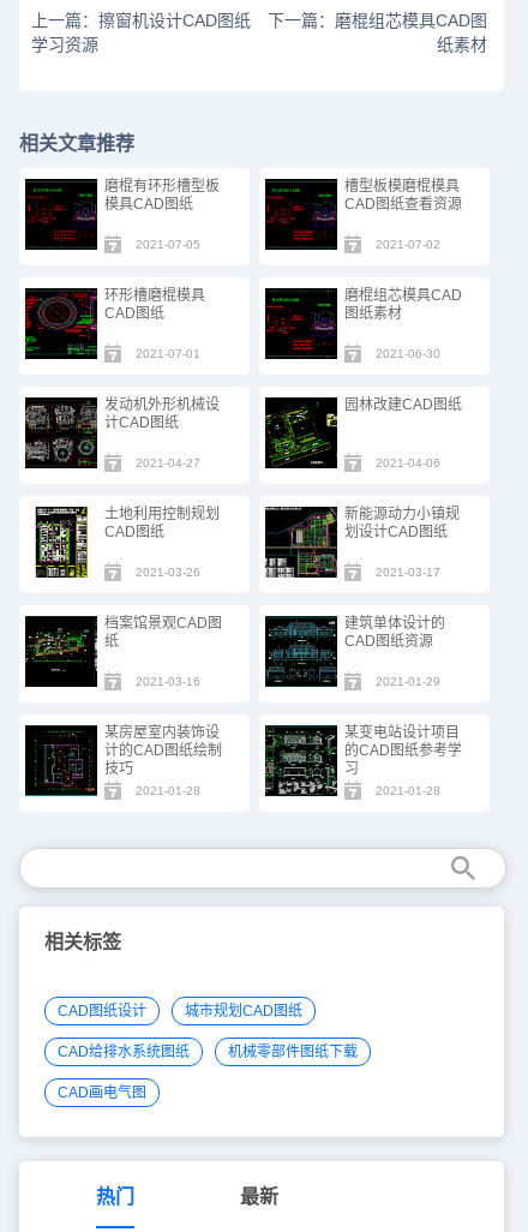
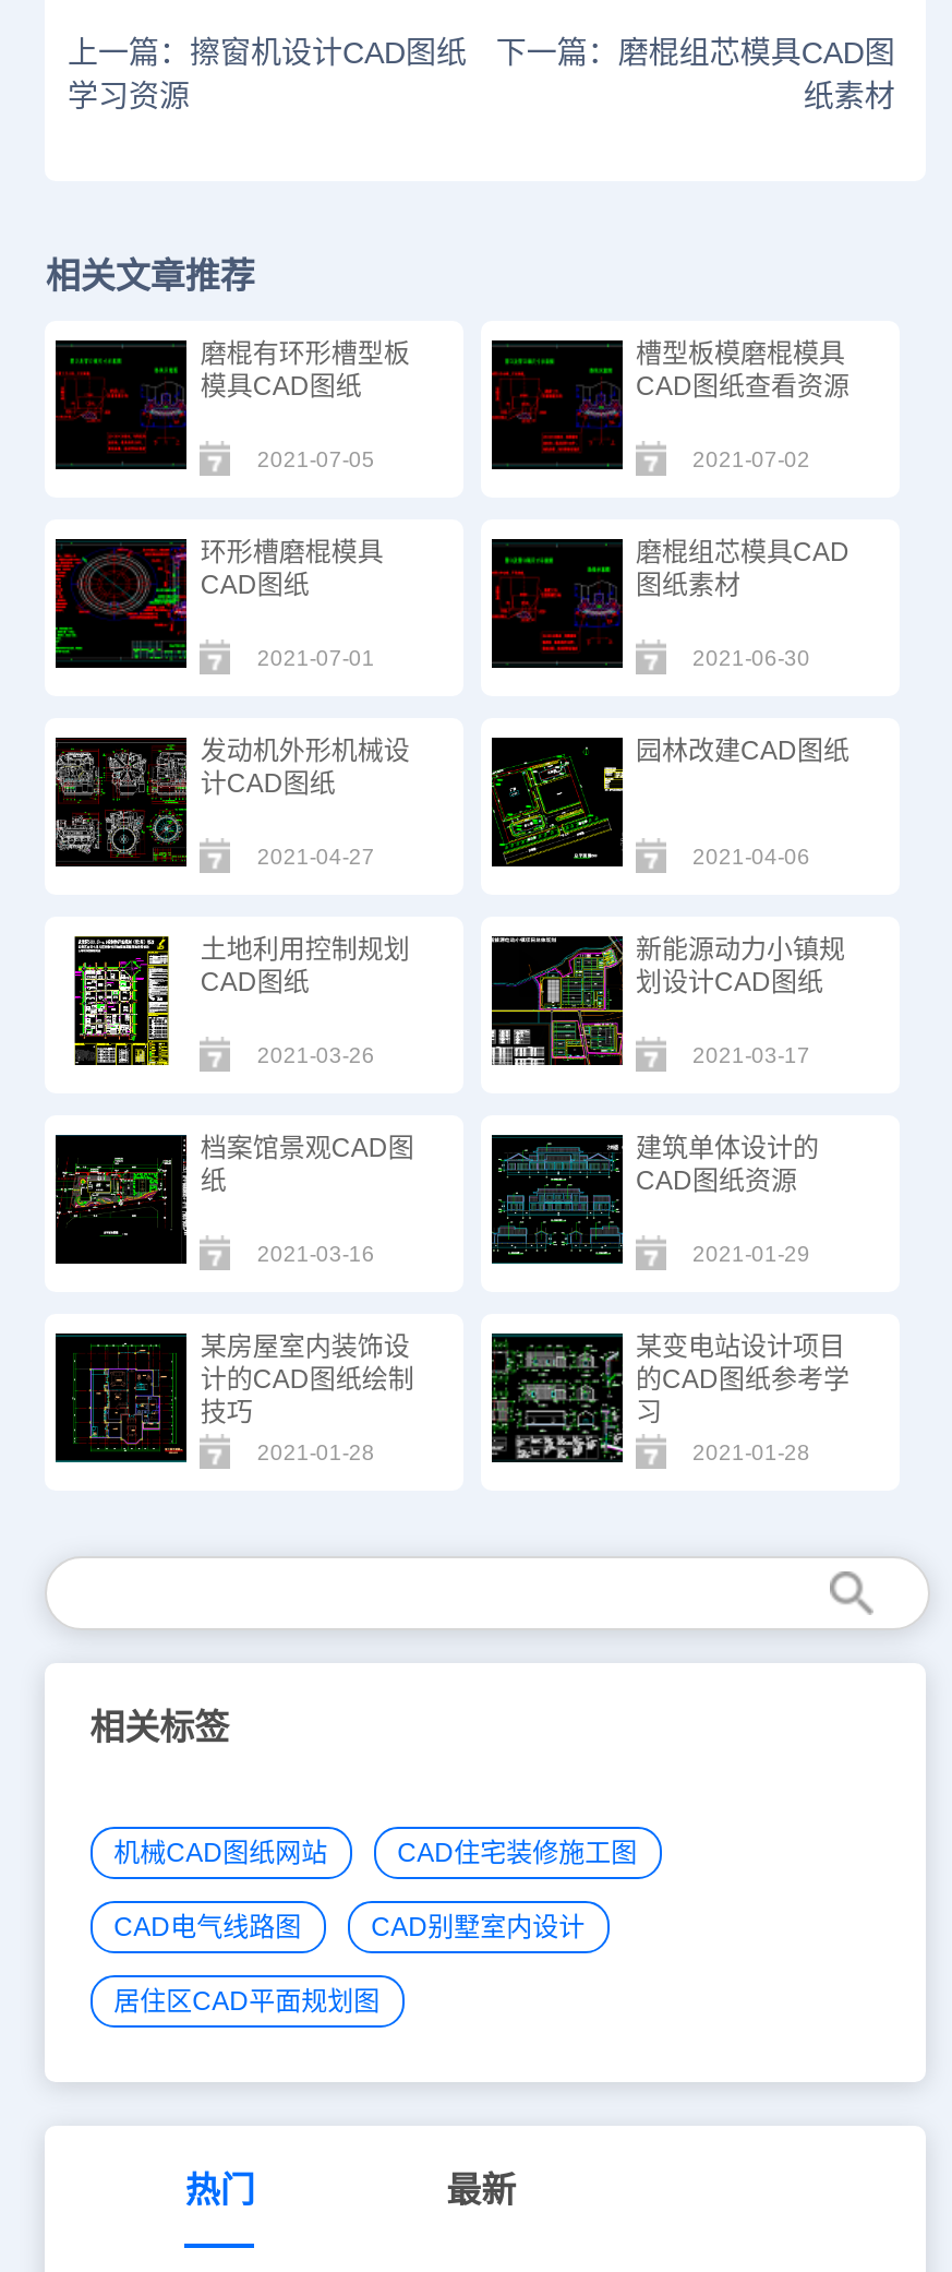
[57,1003,302,1019] CAD图纸设计 | 城市规划CAD图纸 -> [114,1838,637,1868] 机械CAD图纸网站 | CAD住宅装修施工图
[57,1043,357,1060] CAD给排水系统图纸 | 机械零部件图纸下载 -> [114,1912,585,1942] CAD电气线路图 | CAD别墅室内设计
[57,1084,146,1101] CAD画电气图 -> [114,1986,380,2017] 居住区CAD平面规划图

